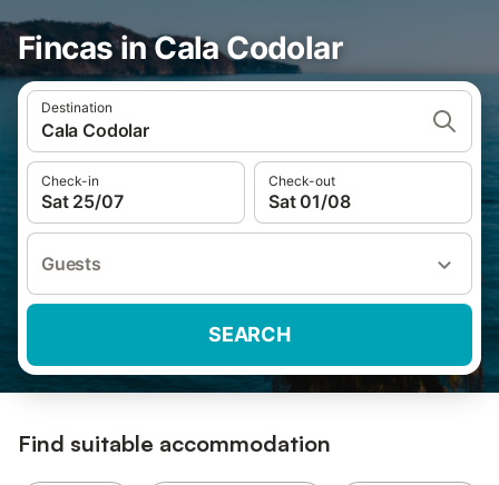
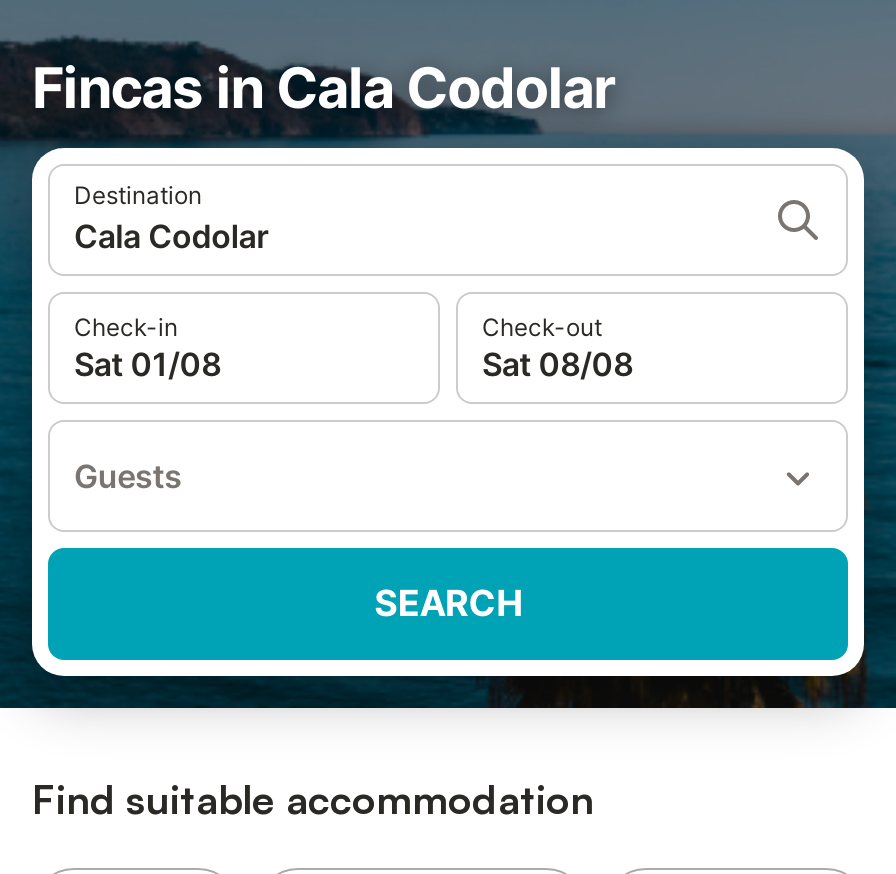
[41,190,123,212] Sat 25/07 -> [74,344,221,384] Sat 01/08
[268,190,350,212] Sat 01/08 -> [482,344,633,384] Sat 08/08

